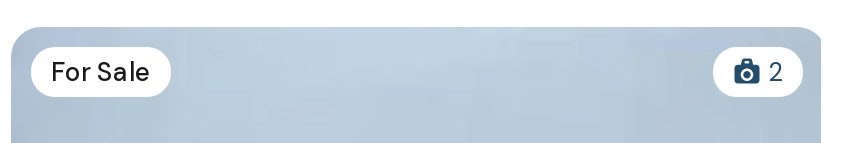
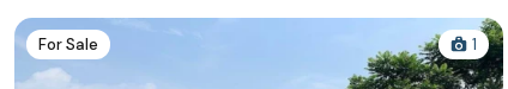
[768,55,782,89] 2 -> [471,34,476,54] 1

